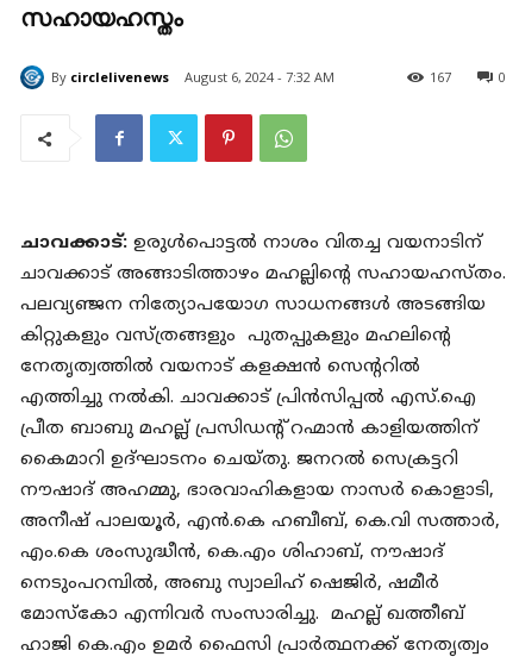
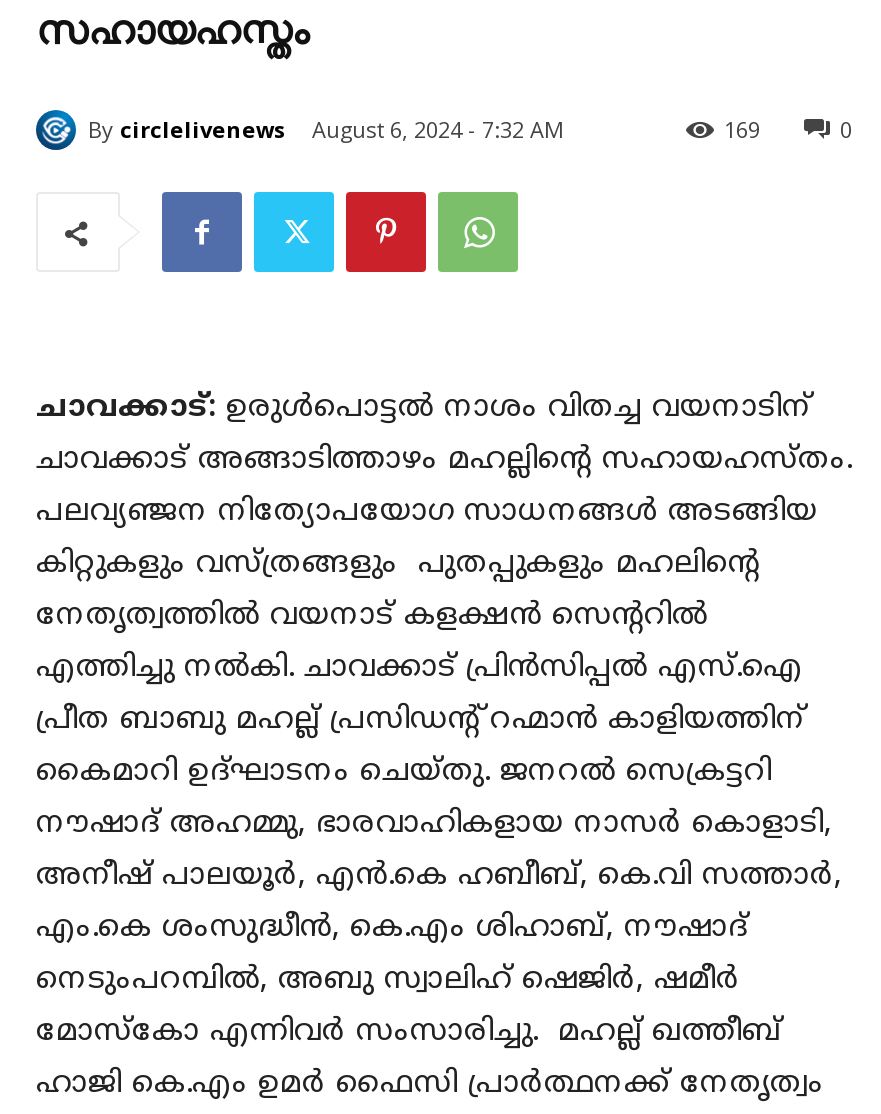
[430,68,451,86] 167 -> [724,114,760,144] 169

